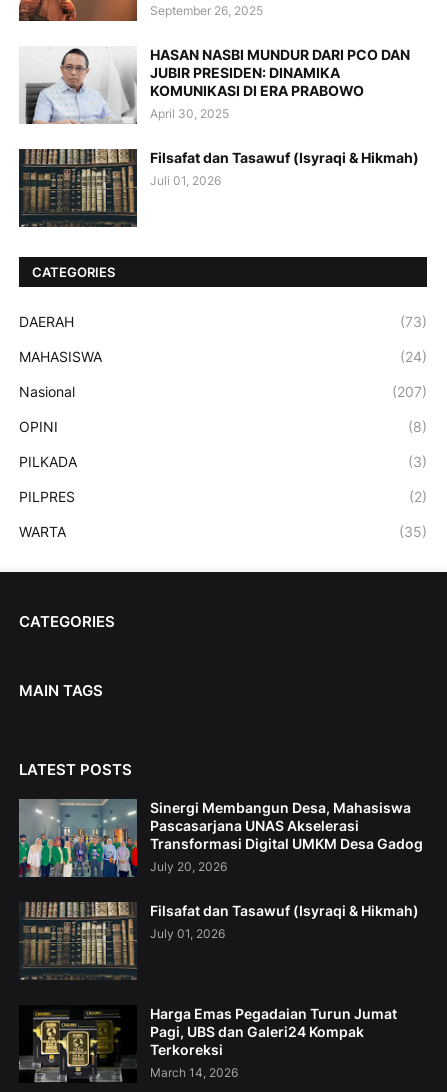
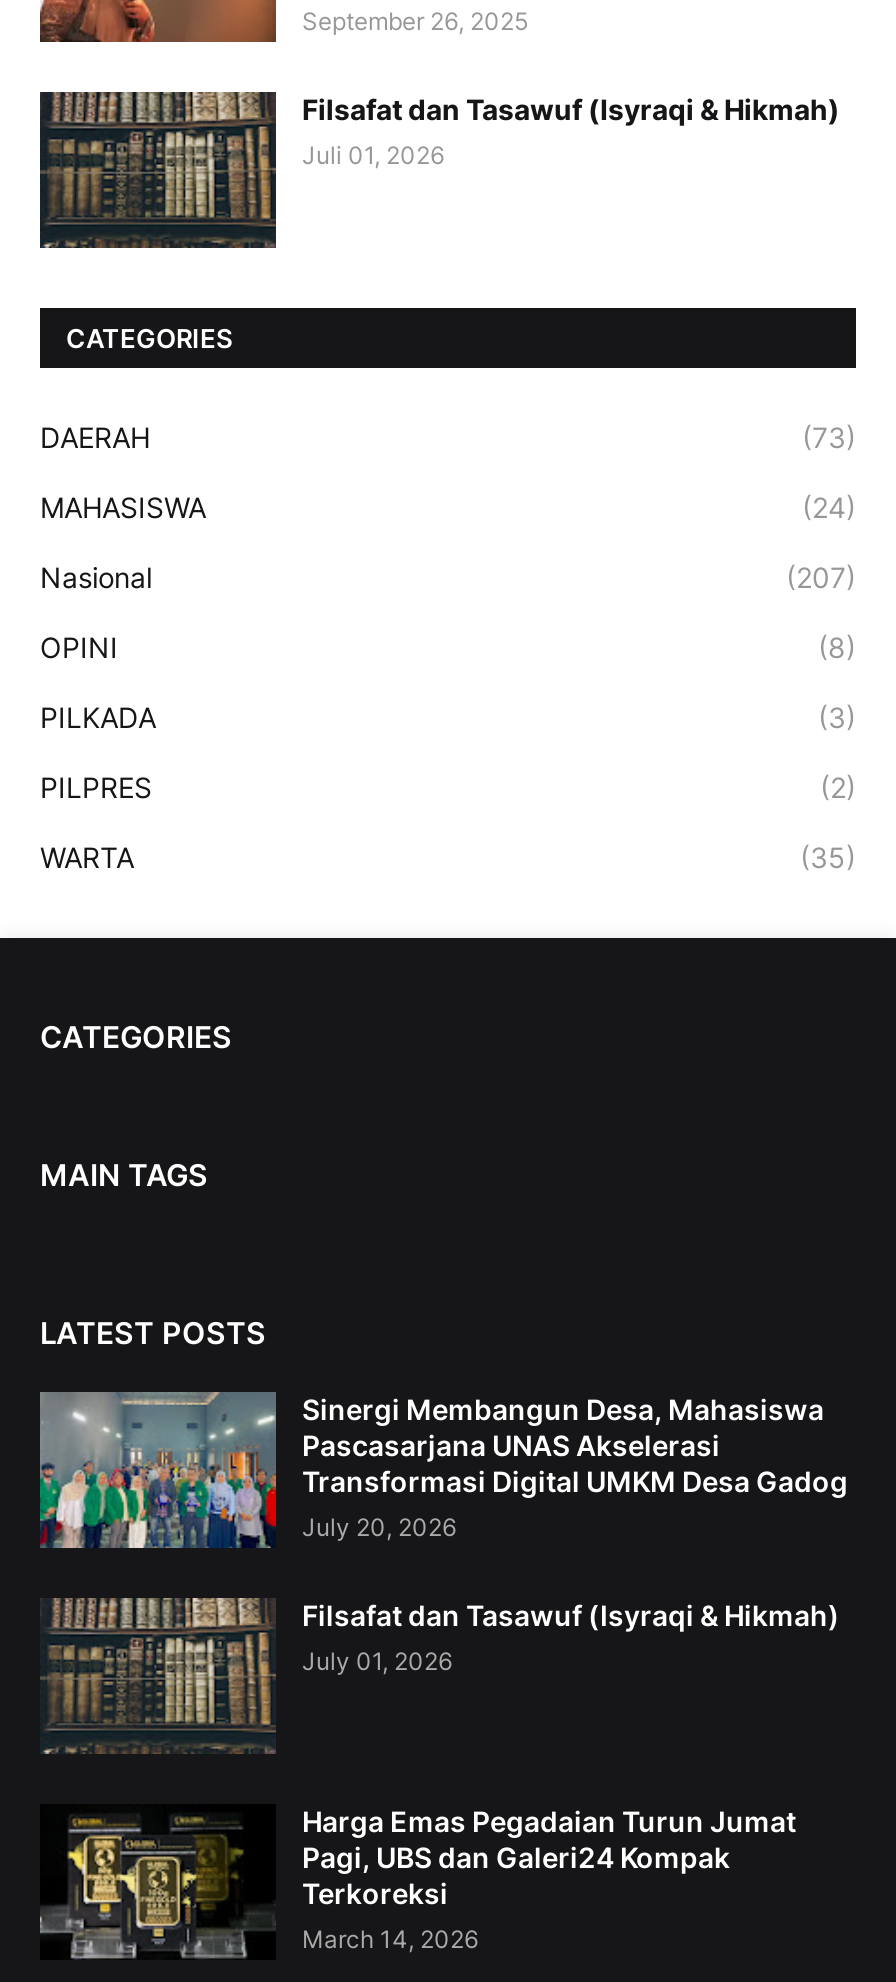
[19,46,410,124] [image] | HASAN NASBI MUNDUR DARI PCO DAN | JUBIR PRESIDEN: DINAMIKA | KOMUNIKASI DI ERA PRABOWO | April 30, 2025 -> none

